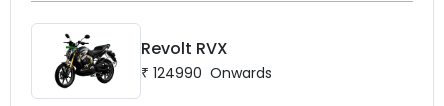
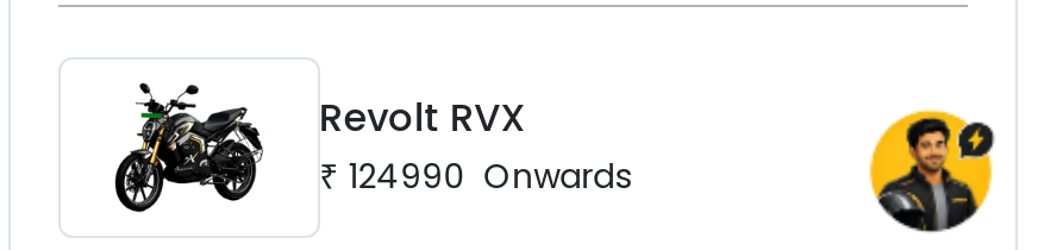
none -> [868,107,996,233] [image]

